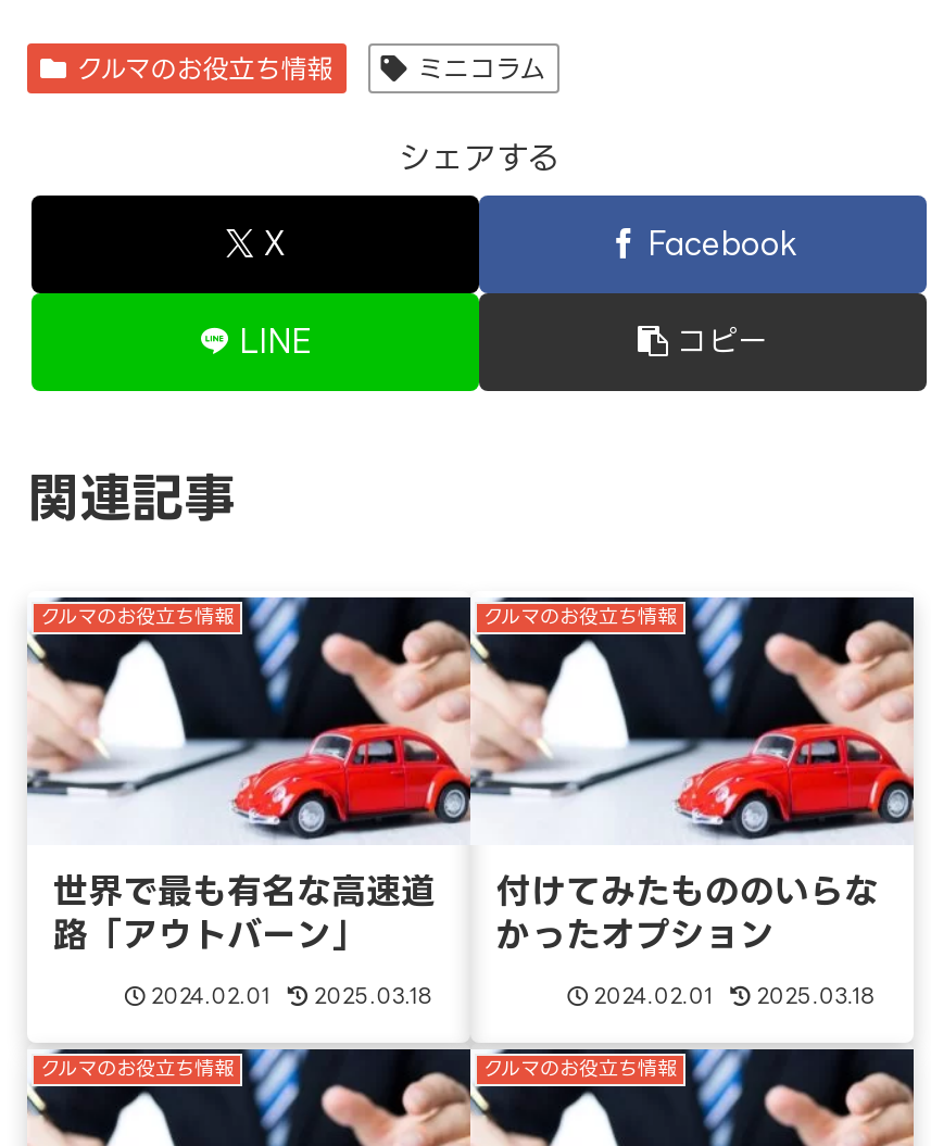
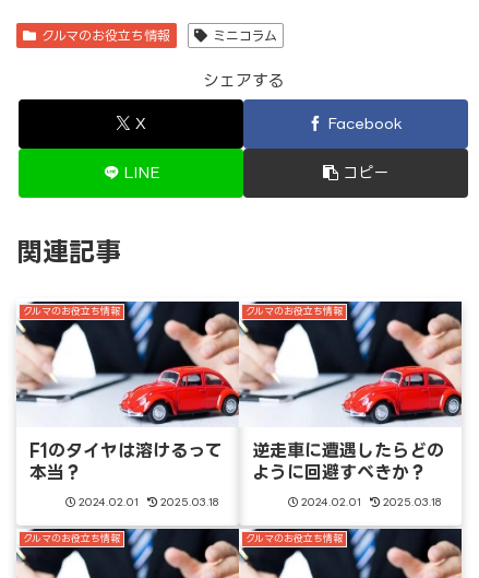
[53,871,436,954] 世界で最も有名な高速道 | 路「アウトバーン」 -> [29,440,223,481] F1のタイヤは溶けるって | 本当？
[496,871,878,954] 付けてみたもののいらな | かったオプション -> [252,440,444,481] 逆走車に遭遇したらどの | ように回避すべきか？

